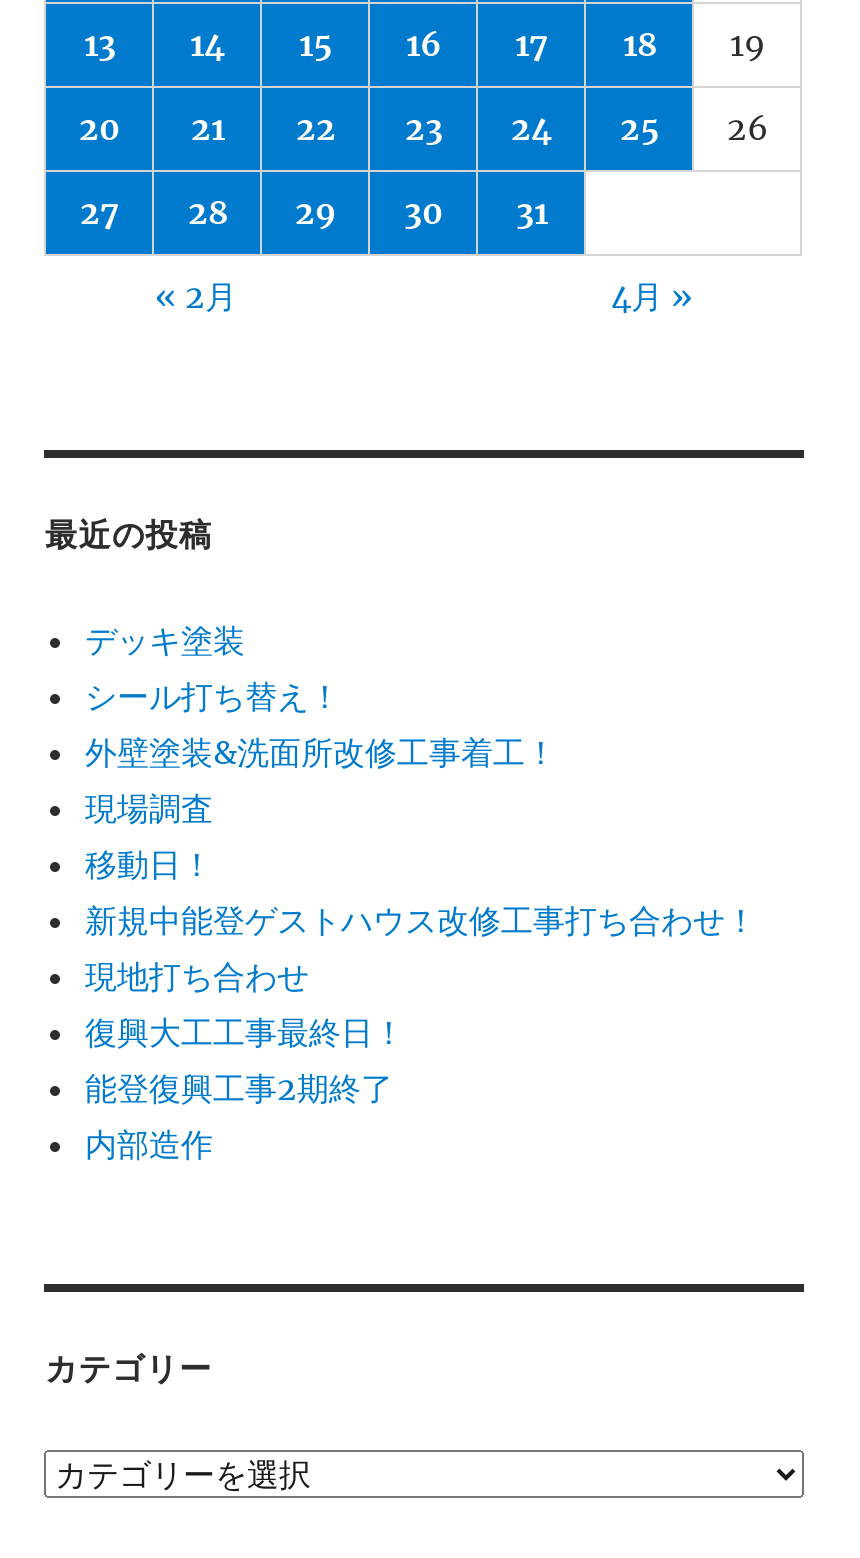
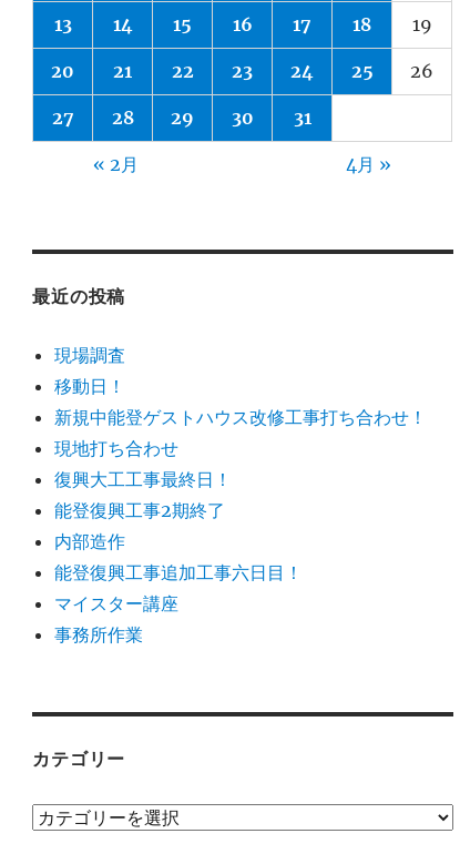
[85,621,557,773] デッキ塗装 | シール打ち替え！ | 外壁塗装&洗面所改修工事着工！ -> none
moved [85,789,757,1165] -> [55,344,427,553]: 現場調査 | 移動日！ | 新規中能登ゲストハウス改修工事打ち合わせ！ | 現地打ち合わせ | 復興大工工事最終日！ | 能登復興工事2期終了 | 内部造作
none -> [55,562,303,646] 能登復興工事追加工事六日目！ | マイスター講座 | 事務所作業

